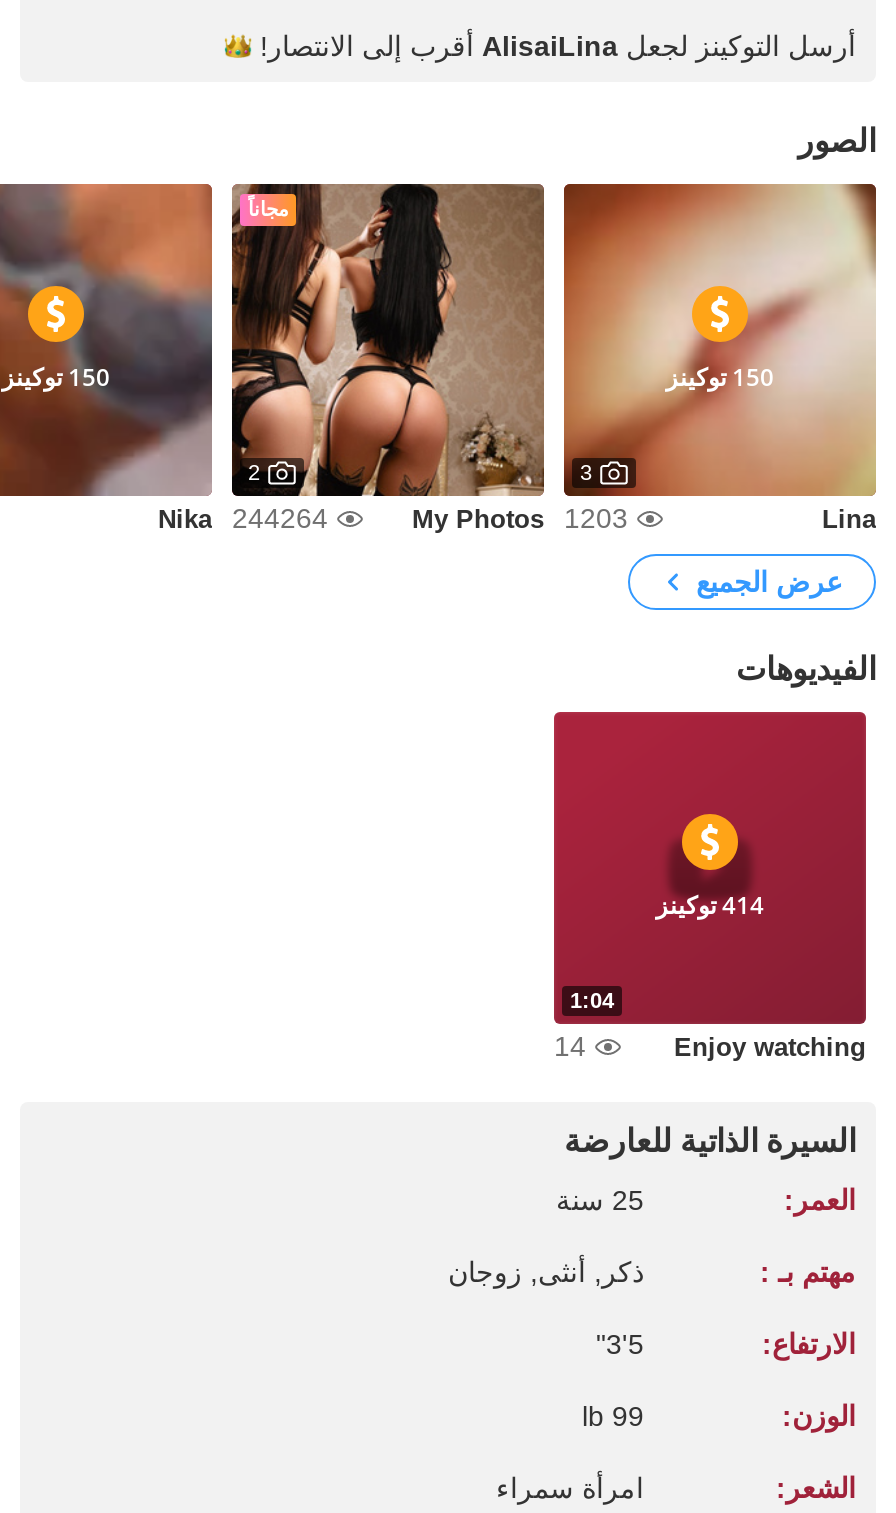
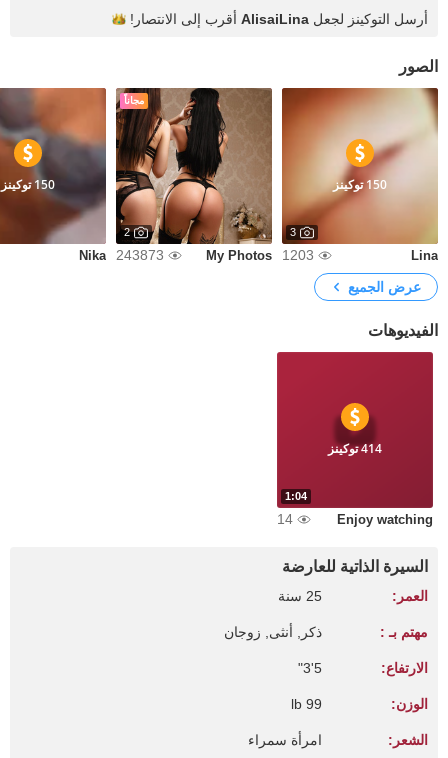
[158,502,328,534] Nika 244264 -> [79,247,164,263] Nika 243873

